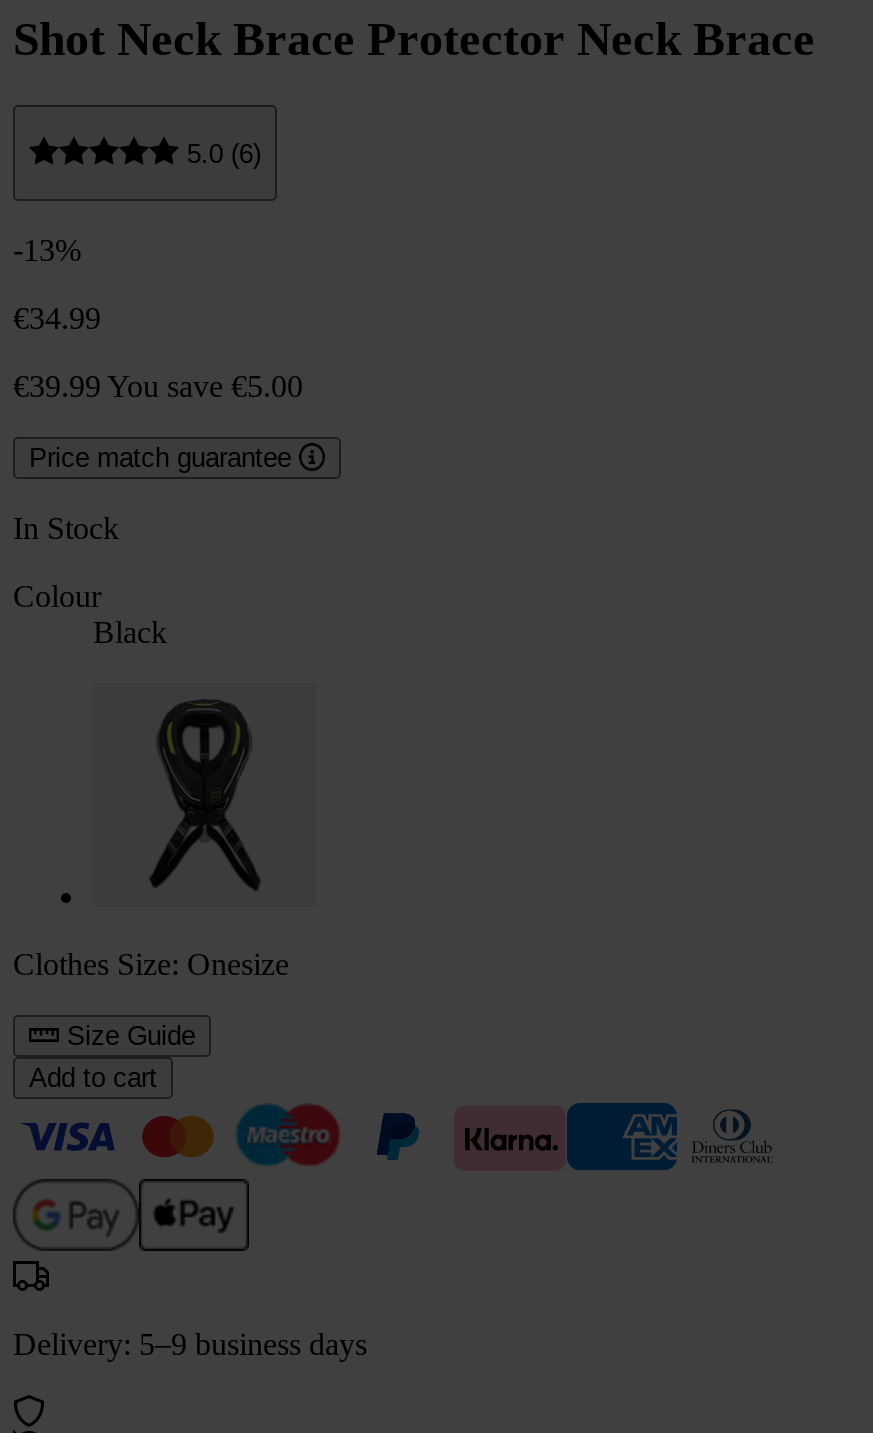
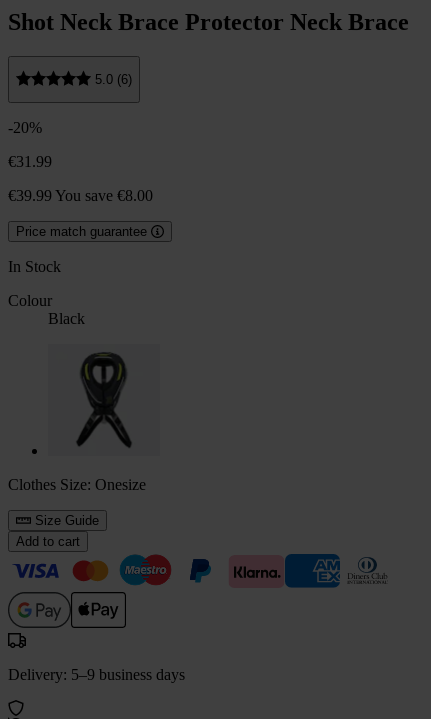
[13,233,81,267] -13% -> [8,119,42,136] -20%
[13,301,101,335] €34.99 -> [8,153,52,170] €31.99
[13,369,303,403] €39.99 You save €5.00 -> [8,187,153,204] €39.99 You save €8.00

